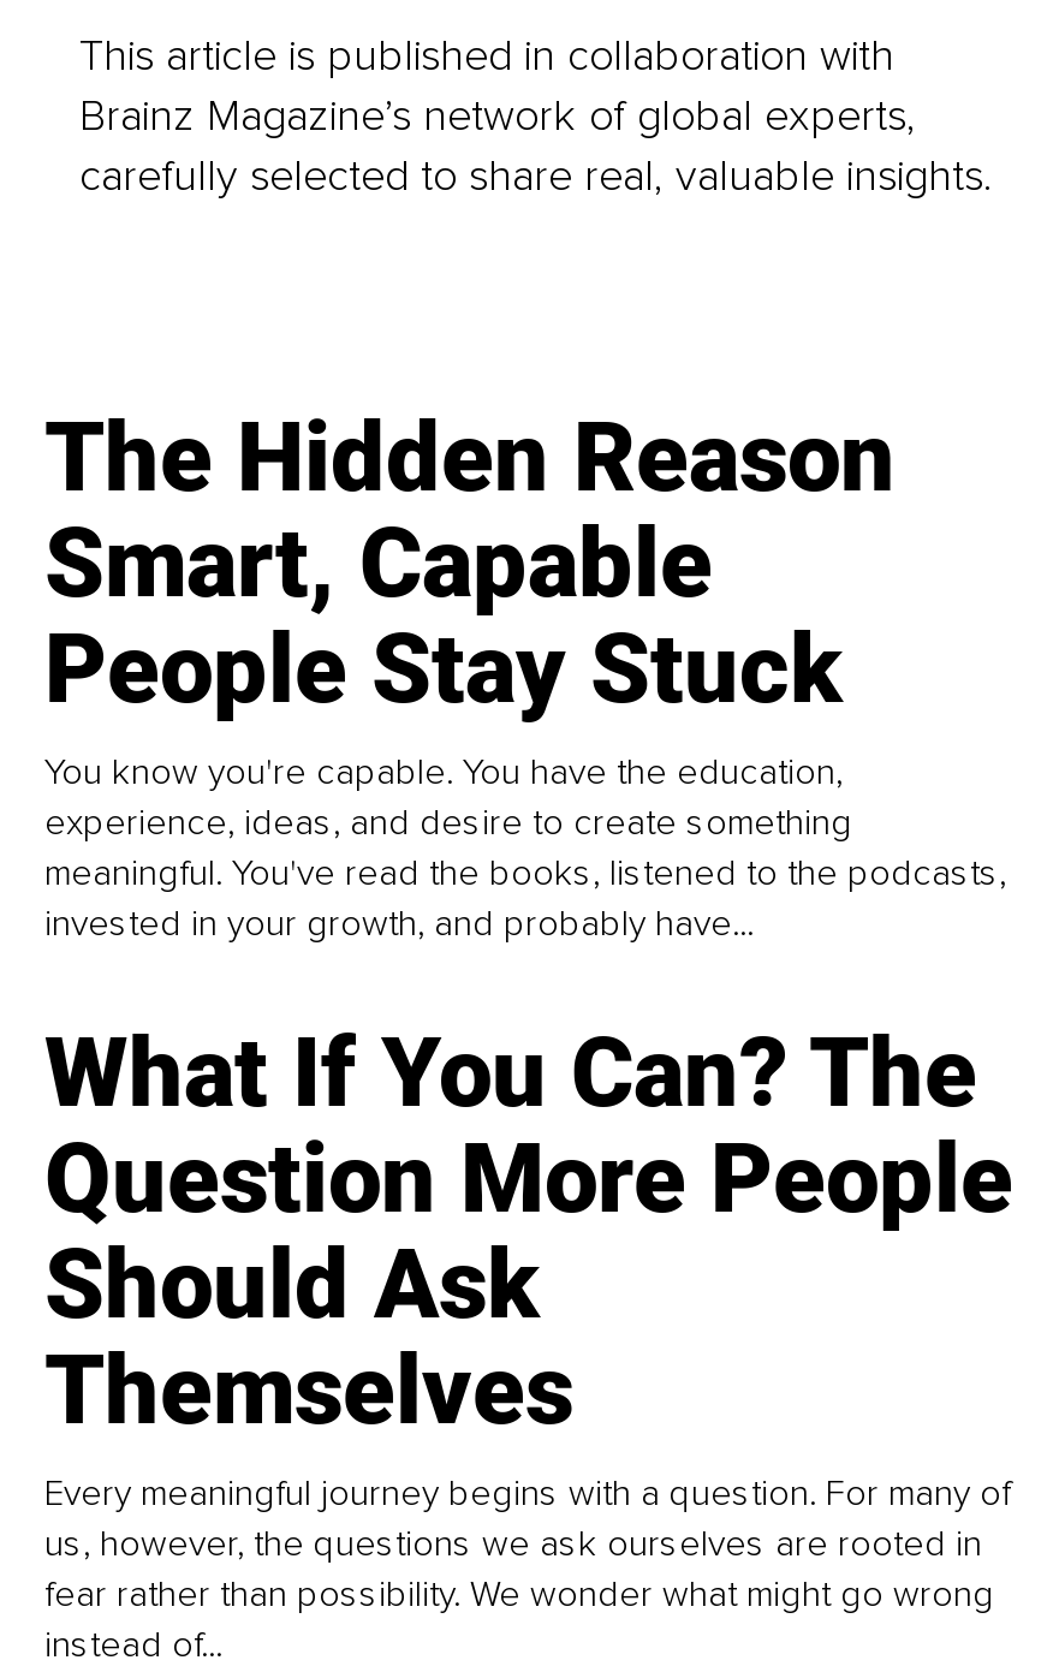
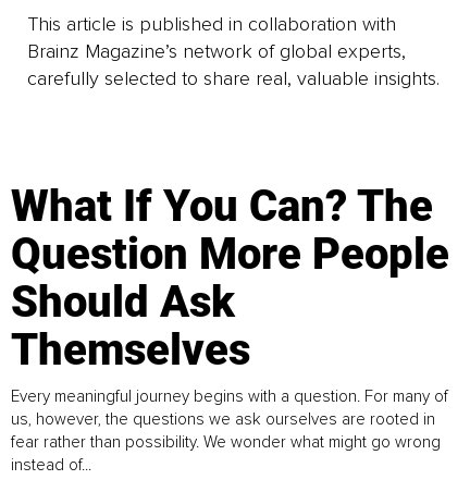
[44,401,1006,945] The Hidden Reason | Smart, Capable | People Stay Stuck | You know you're capable. You have the education, | experience, ideas, and desire to create something | meaningful. You've read the books, listened to the podcasts, | invested in your growth, and probably have... -> none

